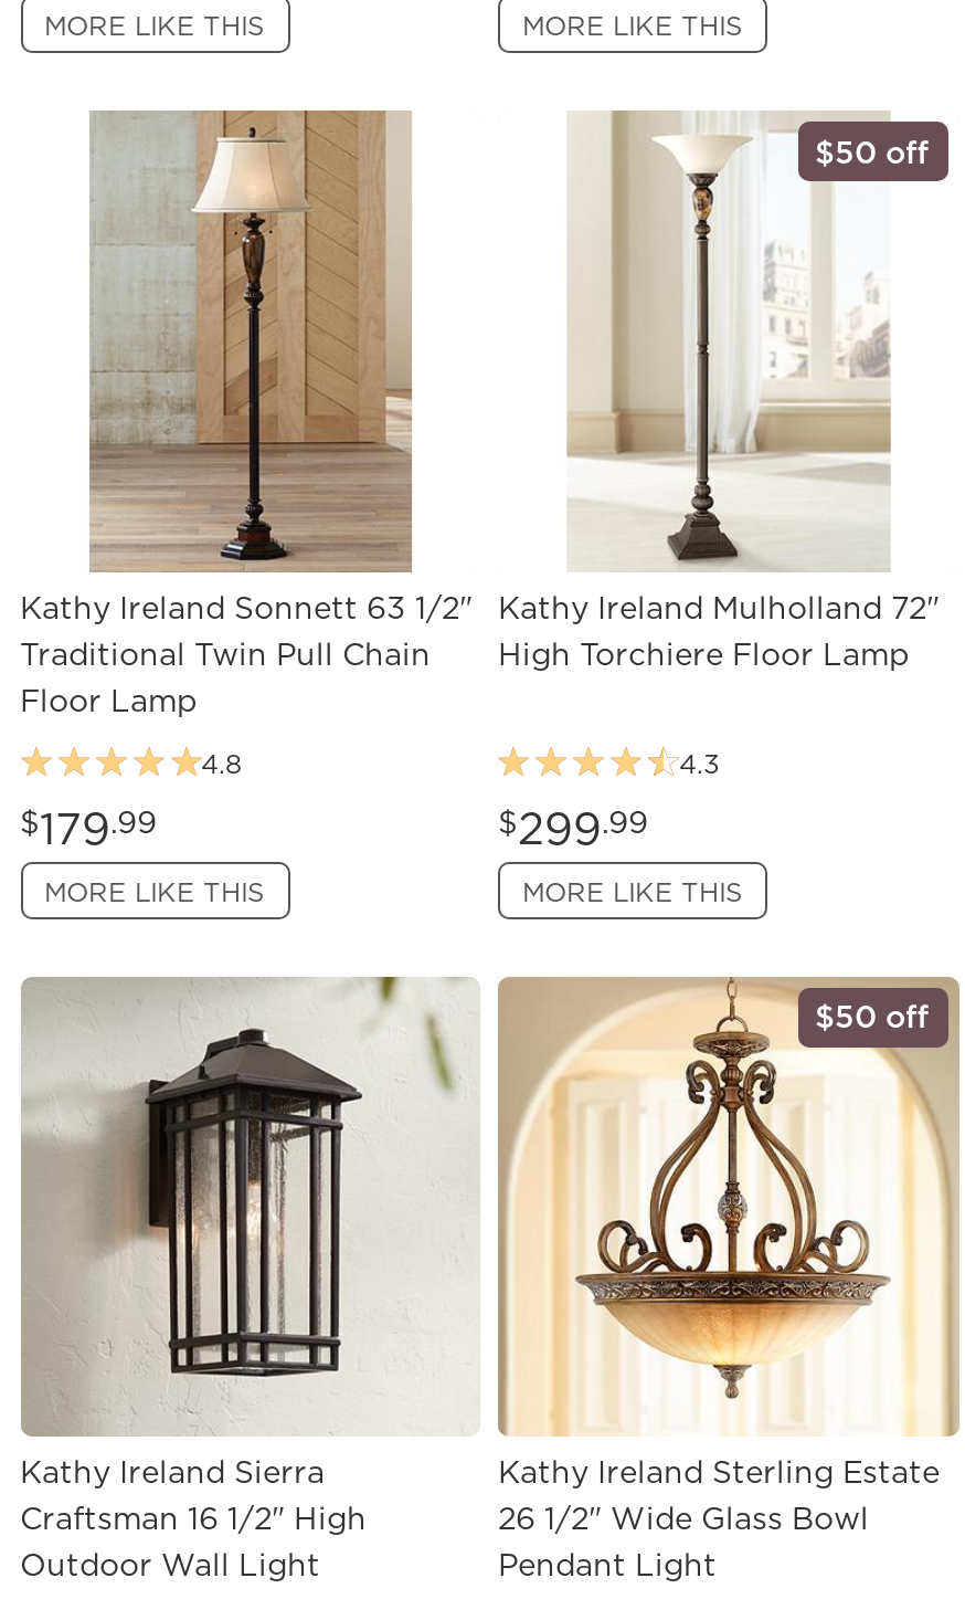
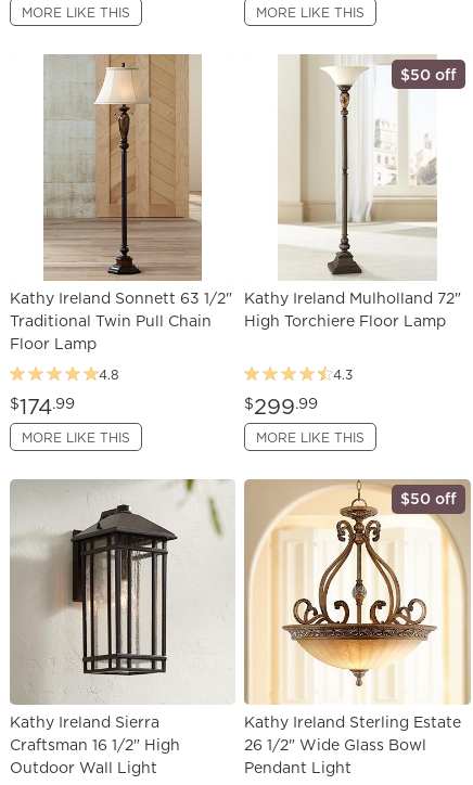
[20,797,157,859] $179.99 -> [9,391,74,421] $174.99

